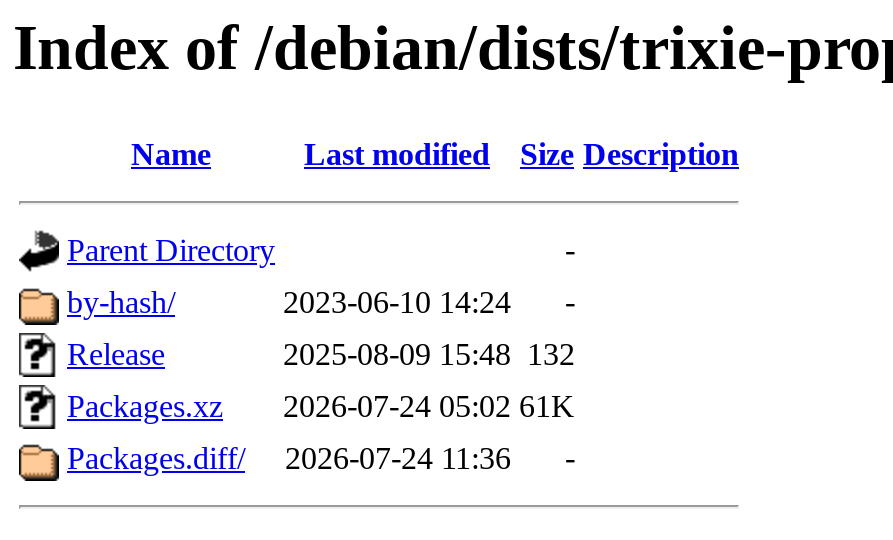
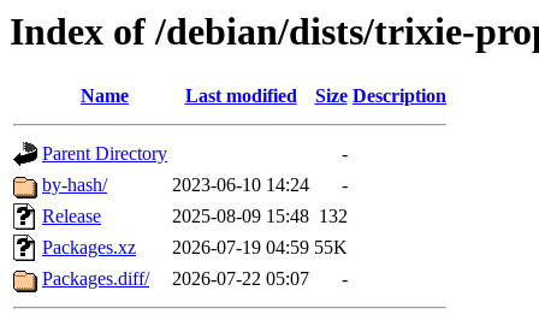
[67,390,575,424] Packages.xz 2026-07-24 05:02 61K -> [42,237,348,258] Packages.xz 2026-07-19 04:59 55K
[285,442,511,476] 2026-07-24 11:36 -> [172,269,309,289] 2026-07-22 05:07

